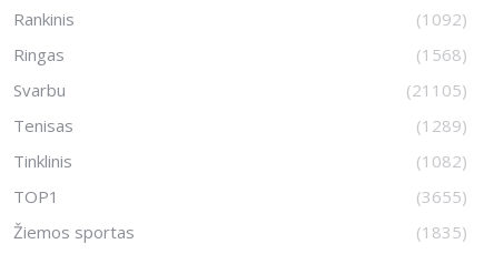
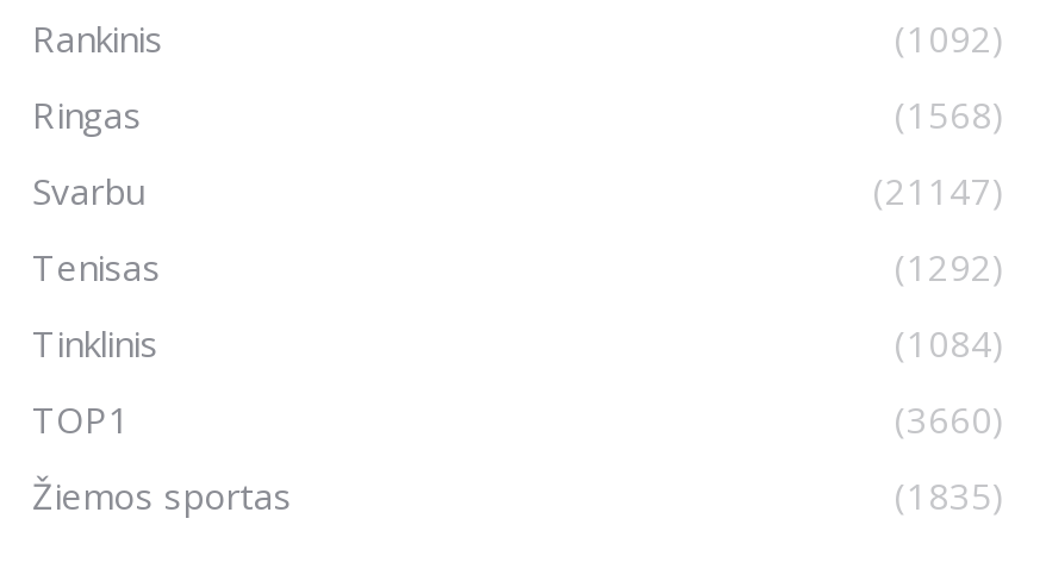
[406,79,467,101] (21105) -> [873,167,1004,214] (21147)
[416,114,467,136] (1289) -> [895,243,1004,290] (1292)
[416,150,467,172] (1082) -> [895,319,1004,367] (1084)
[416,185,467,207] (3655) -> [895,395,1004,443] (3660)

